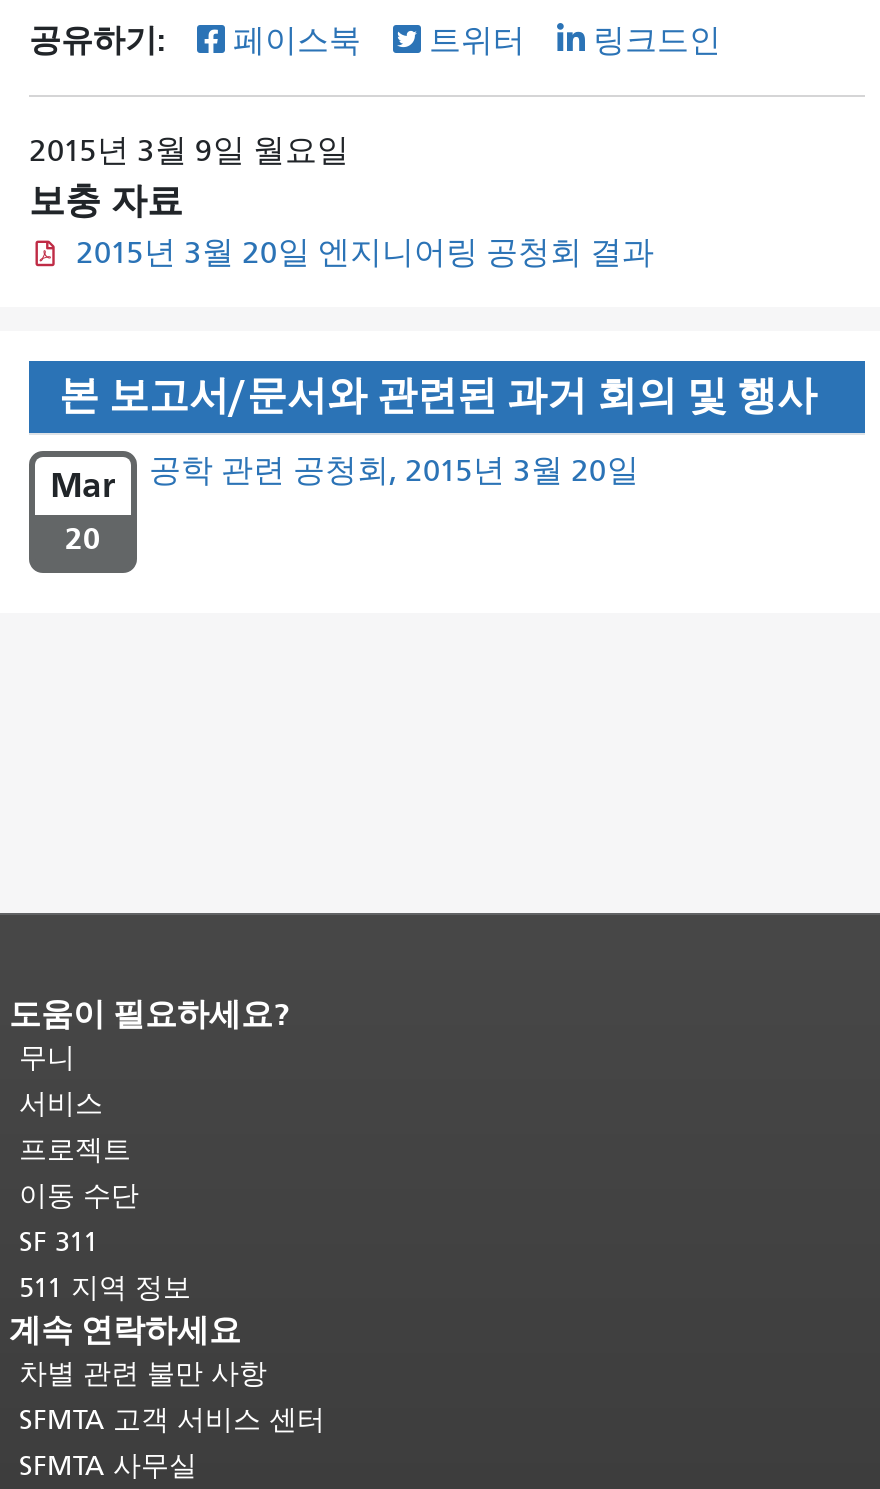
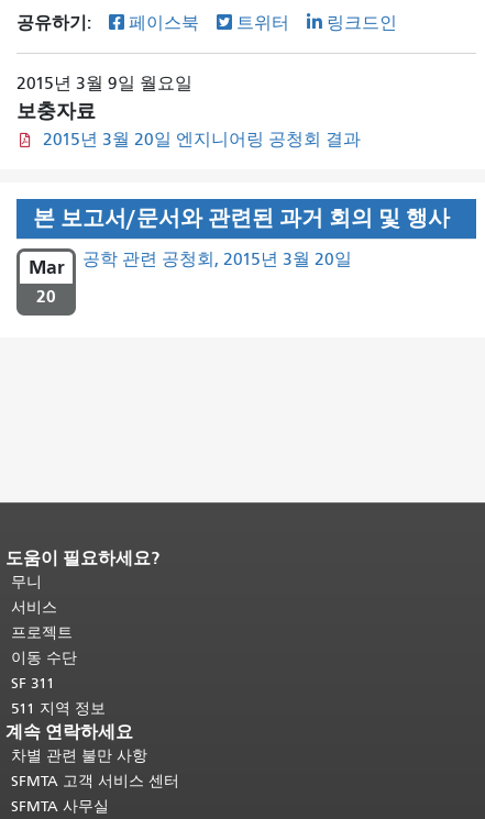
[29,181,183,223] 보충 자료 -> [16,100,96,123] 보충자료

